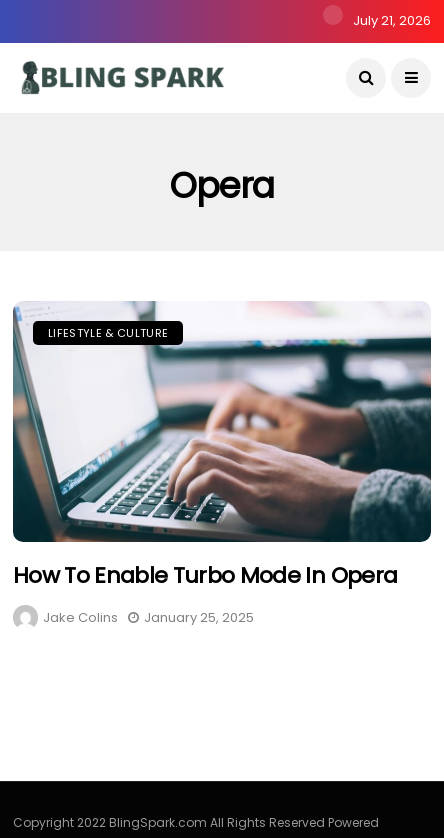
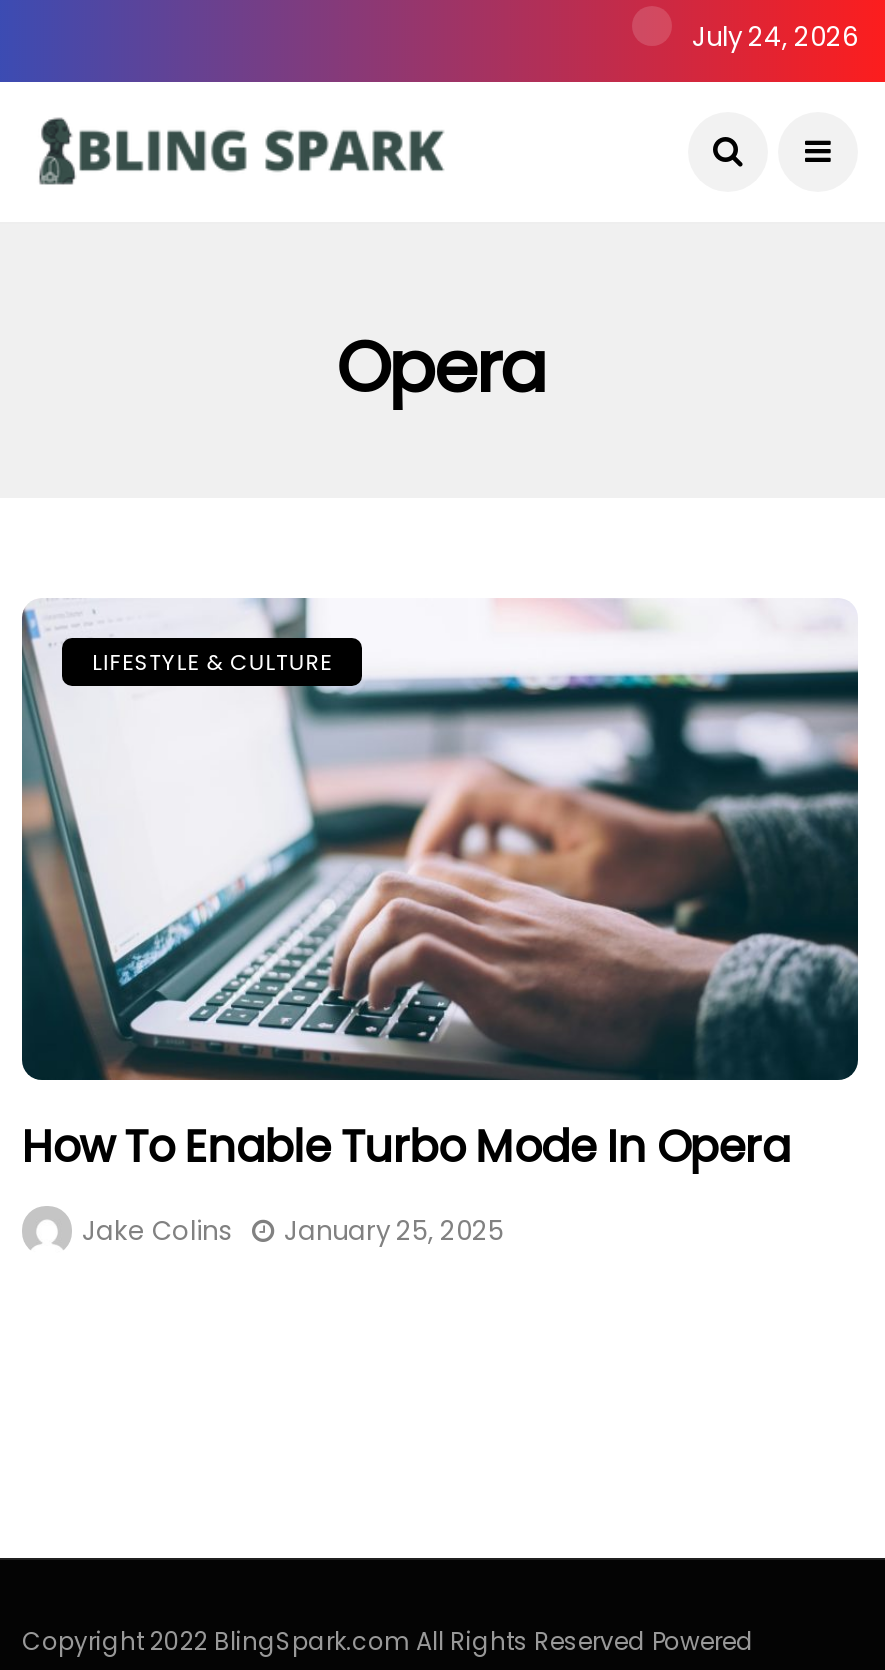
[353,11,431,30] July 21, 2026 -> [692,18,858,56] July 24, 2026

